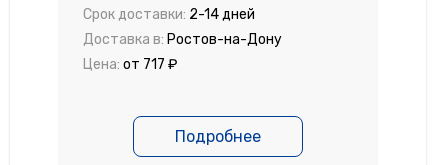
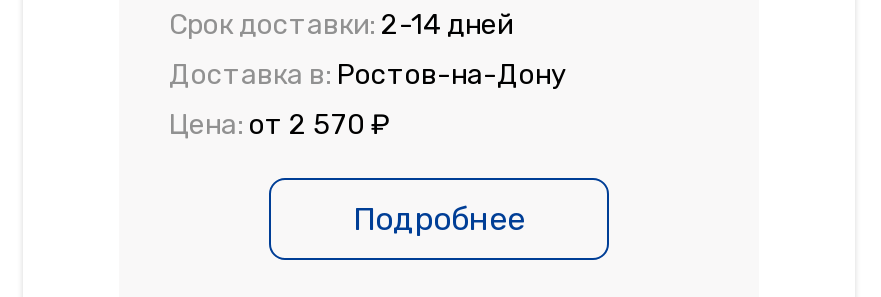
[83,56,177,73] Цена: от 717 ₽ -> [169,109,389,143] Цена: от 2 570 ₽

